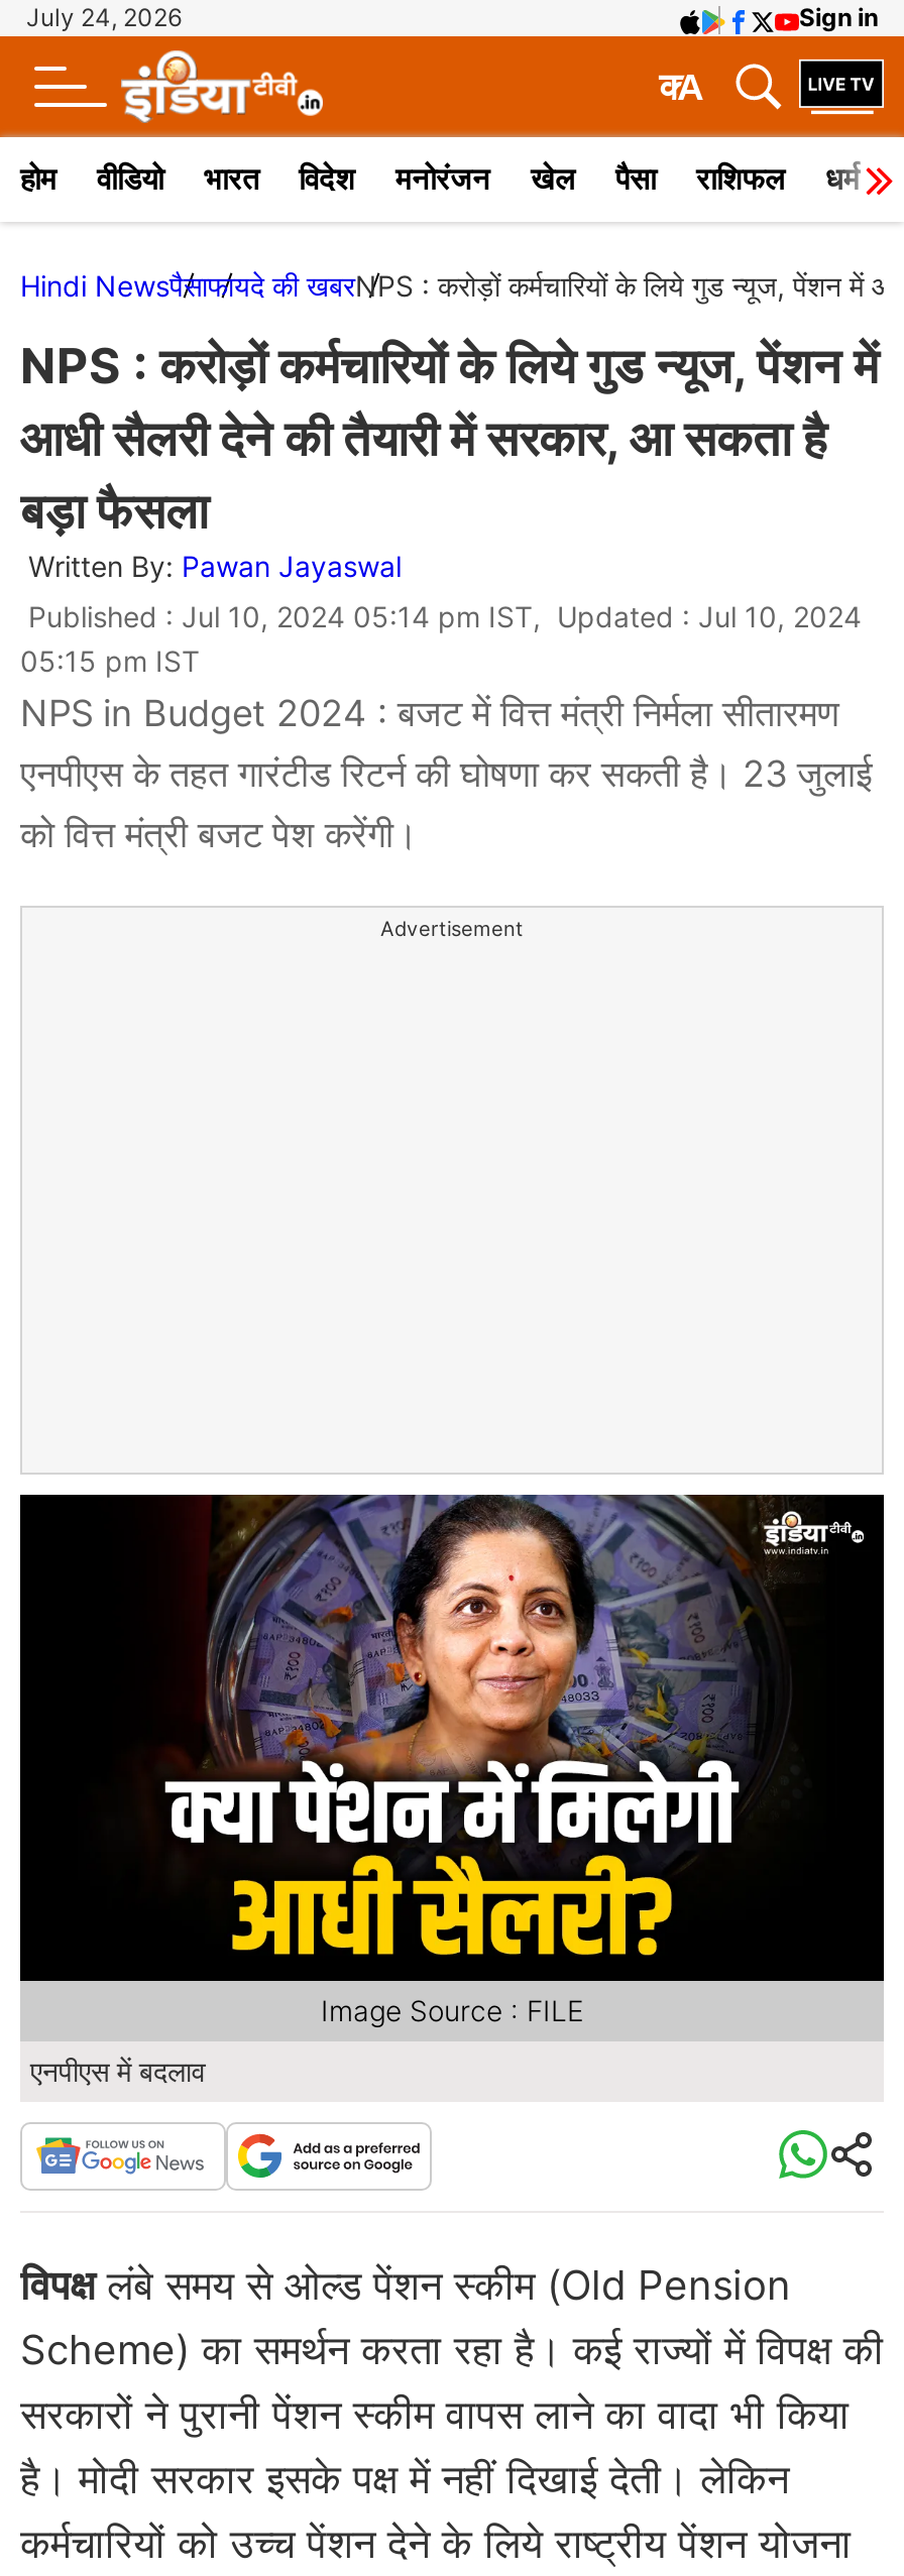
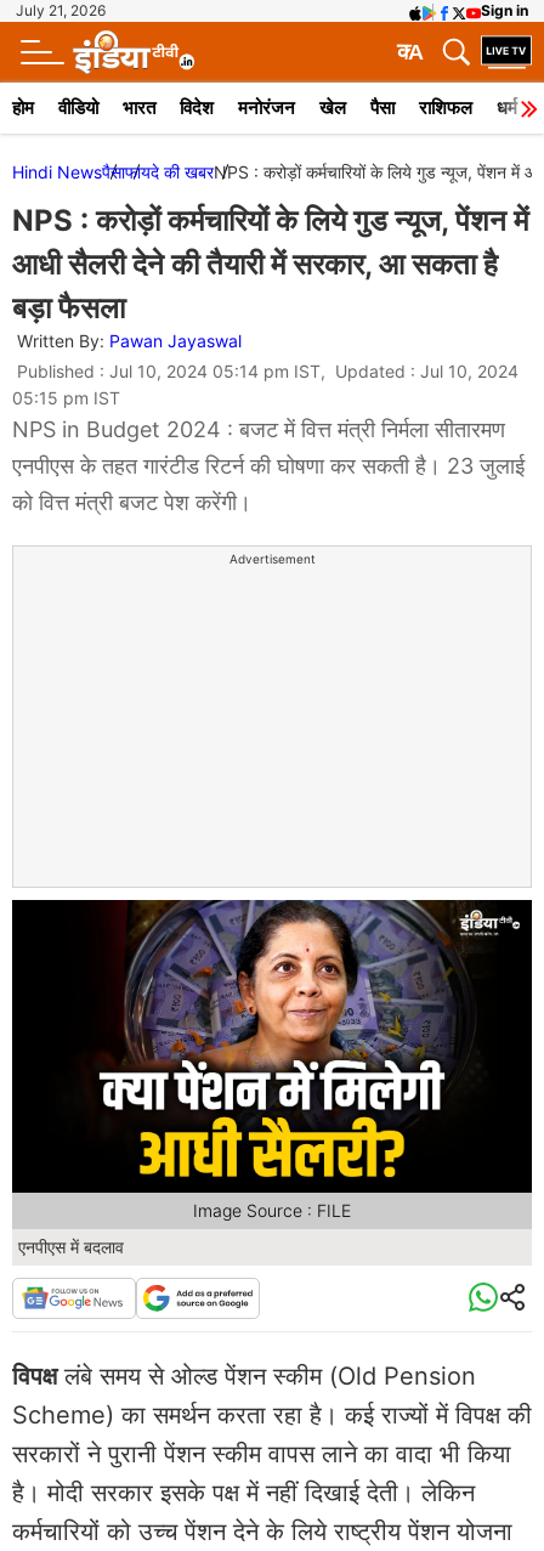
[26,2,182,32] July 24, 2026 -> [16,1,106,19] July 21, 2026

